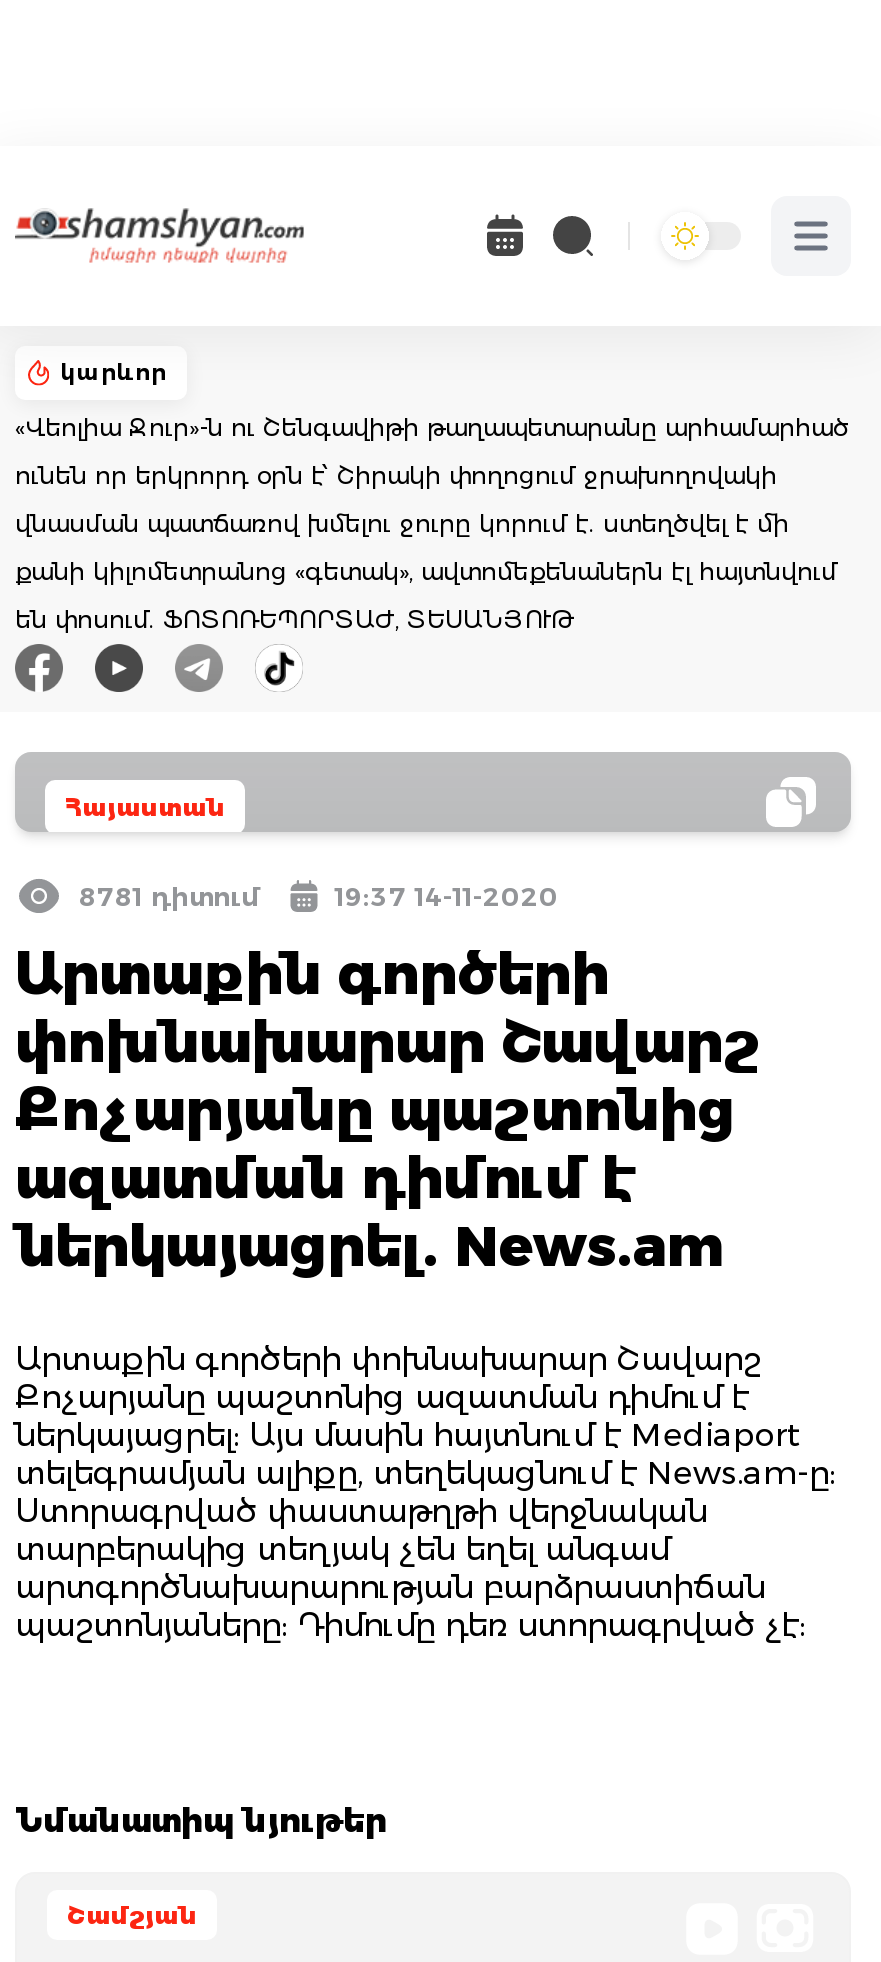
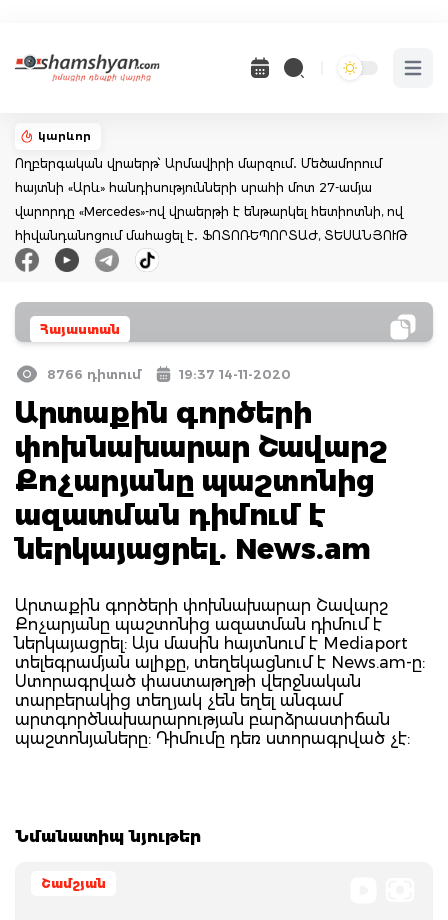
[15,412,849,634] «Վեոլիա Ջուր»-ն ու Շենգավիթի թաղապետարանը արհամարհած | ունեն որ երկրորդ օրն է՝ Շիրակի փողոցում ջրախողովակի | վնասման պատճառով խմելու ջուրը կորում է. ստեղծվել է մի | քանի կիլոմետրանոց «գետակ», ավտոմեքենաներն էլ հայտնվում | են փոսում. ՖՈՏՈՌԵՊՈՐՏԱԺ, ՏԵՍԱՆՅՈՒԹ -> [15,156,407,243] Ողբերգական վրաերթ՝ Արմավիրի մարզում․ Մեծամորում | հայտնի «Արև» հանդիսությունների սրահի մոտ 27-ամյա | վարորդը «Mercedes»-ով վրաերթի է ենթարկել հետիոտնի, ով | հիվանդանոցում մահացել է․ ՖՈՏՈՌԵՊՈՐՏԱԺ, ՏԵՍԱՆՅՈՒԹ
[79,879,259,911] 8781 դիտում -> [47,366,141,382] 8766 դիտում

